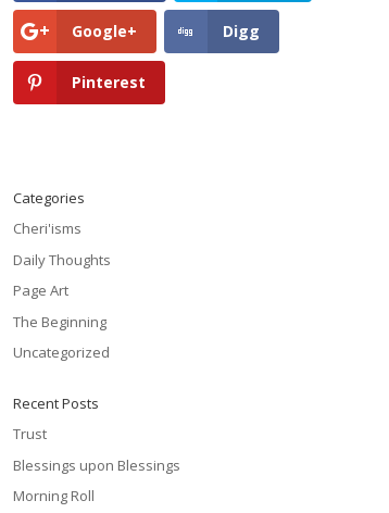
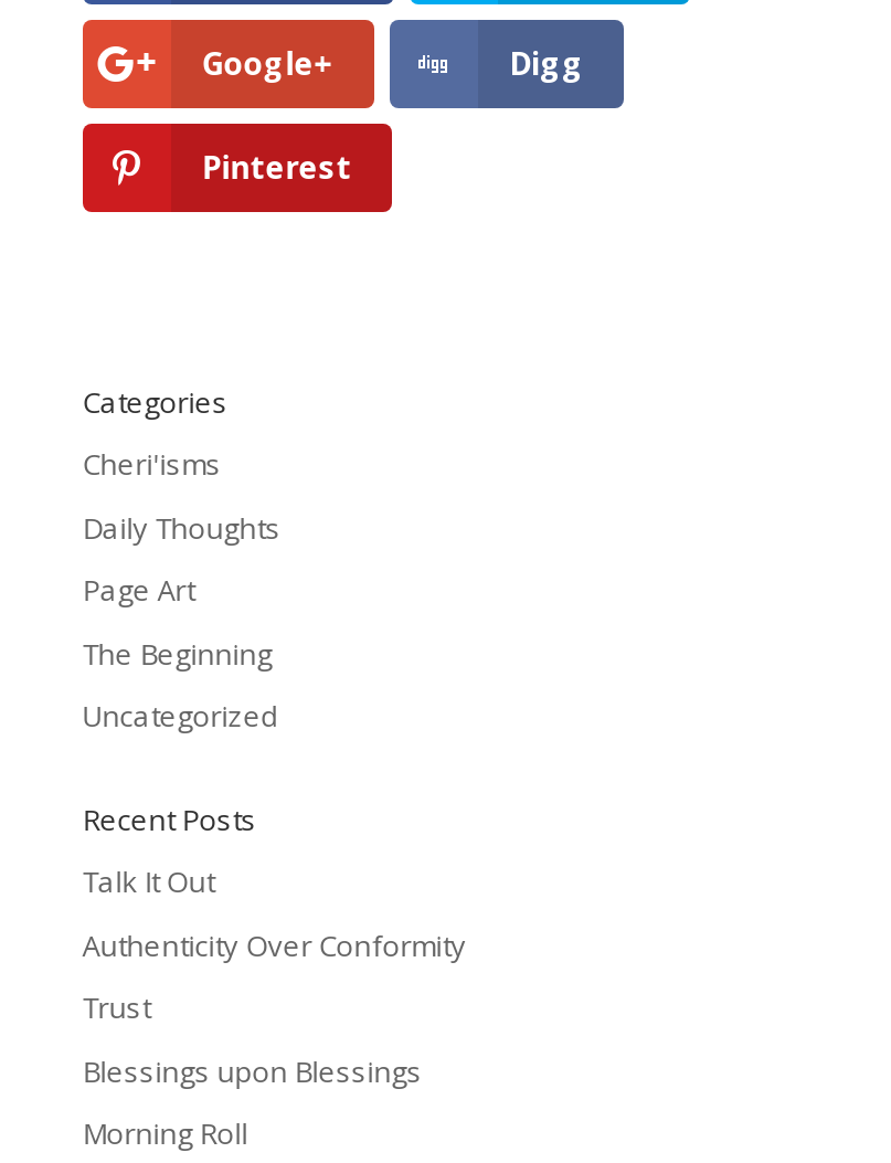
none -> [82,862,467,965] Talk It Out | Authenticity Over Conformity

